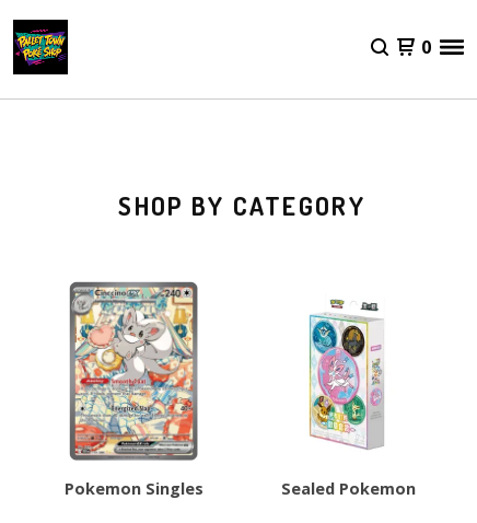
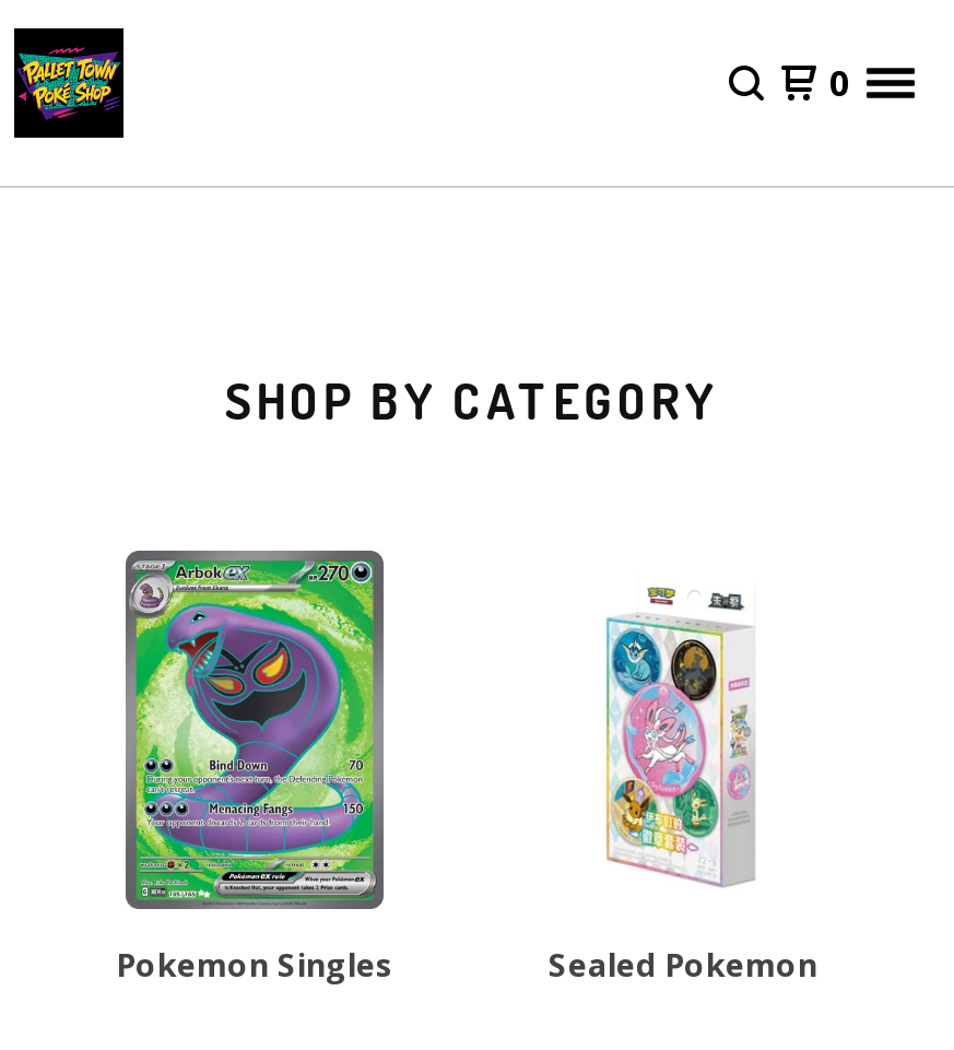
[73,286,198,456] [image] -> [134,559,375,900] [image]

